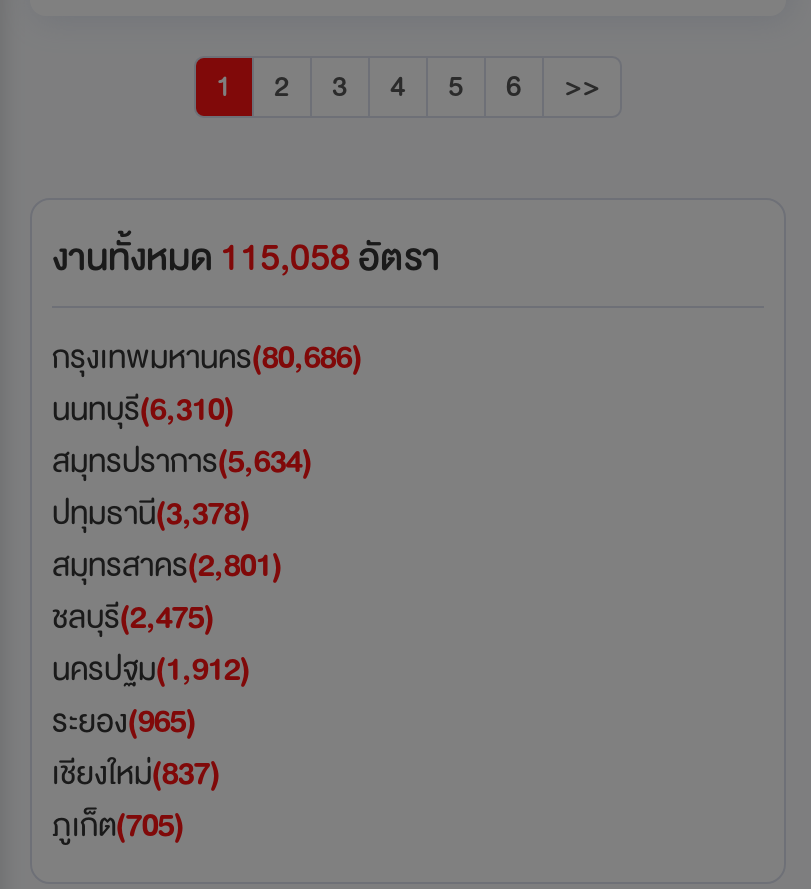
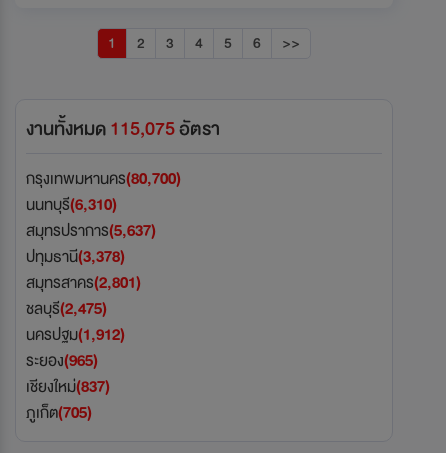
[52,226,440,290] งานทั้งหมด115,058อัตรา -> [26,113,220,145] งานทั้งหมด115,075อัตรา
[52,332,362,384] กรุงเทพมหานคร(80,686) -> [26,166,181,192] กรุงเทพมหานคร(80,700)
[52,436,312,488] สมุทรปราการ(5,634) -> [26,218,156,244] สมุทรปราการ(5,637)

